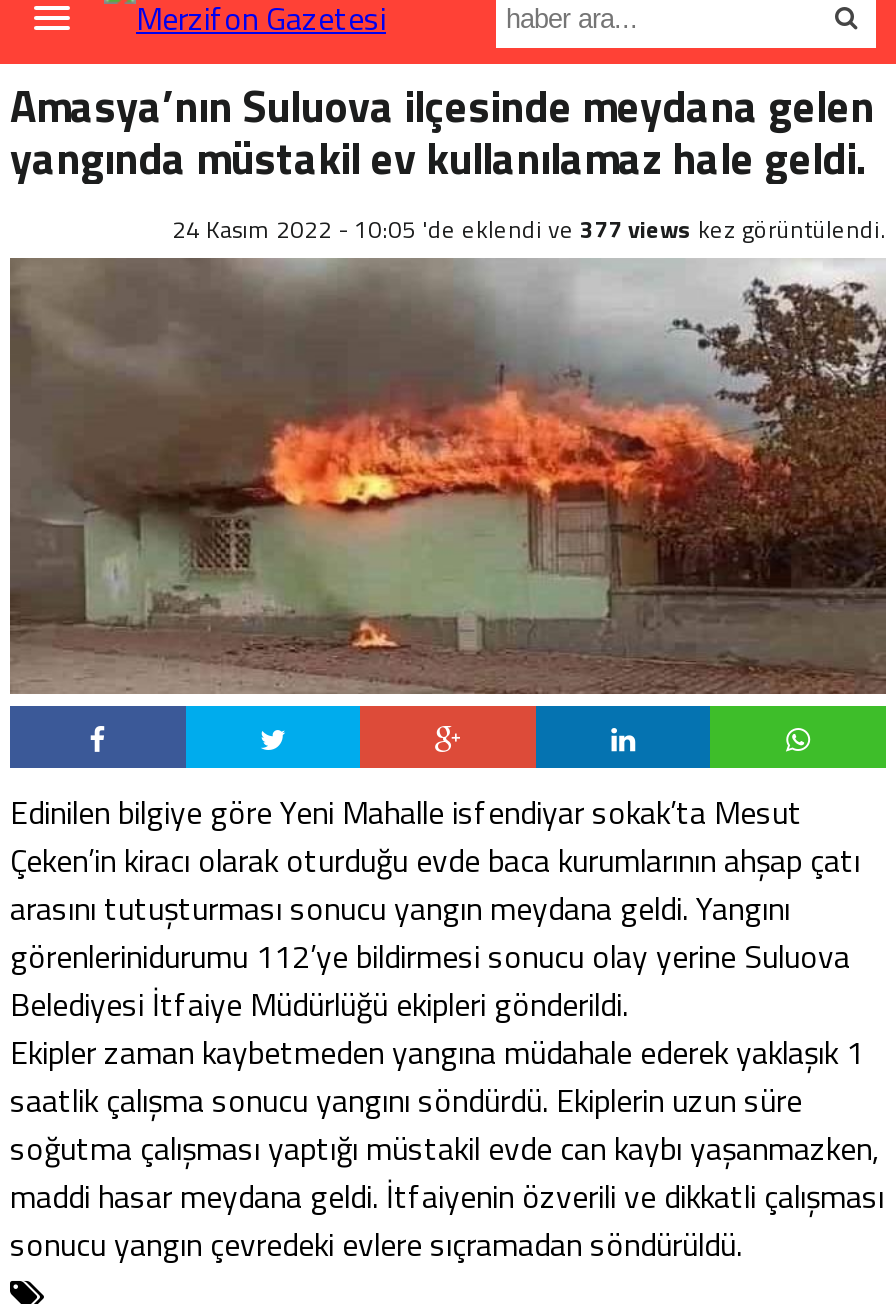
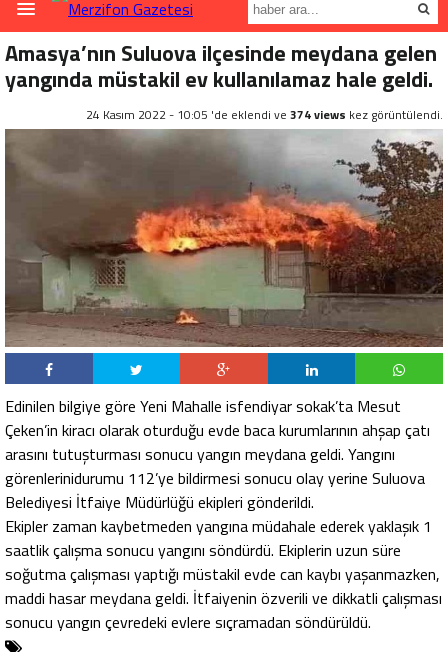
[172,210,886,248] 24 Kasım 2022 - 10:05 'de eklendi ve 377 views kez görüntülendi. -> [86,105,443,124] 24 Kasım 2022 - 10:05 'de eklendi ve 374 views kez görüntülendi.

